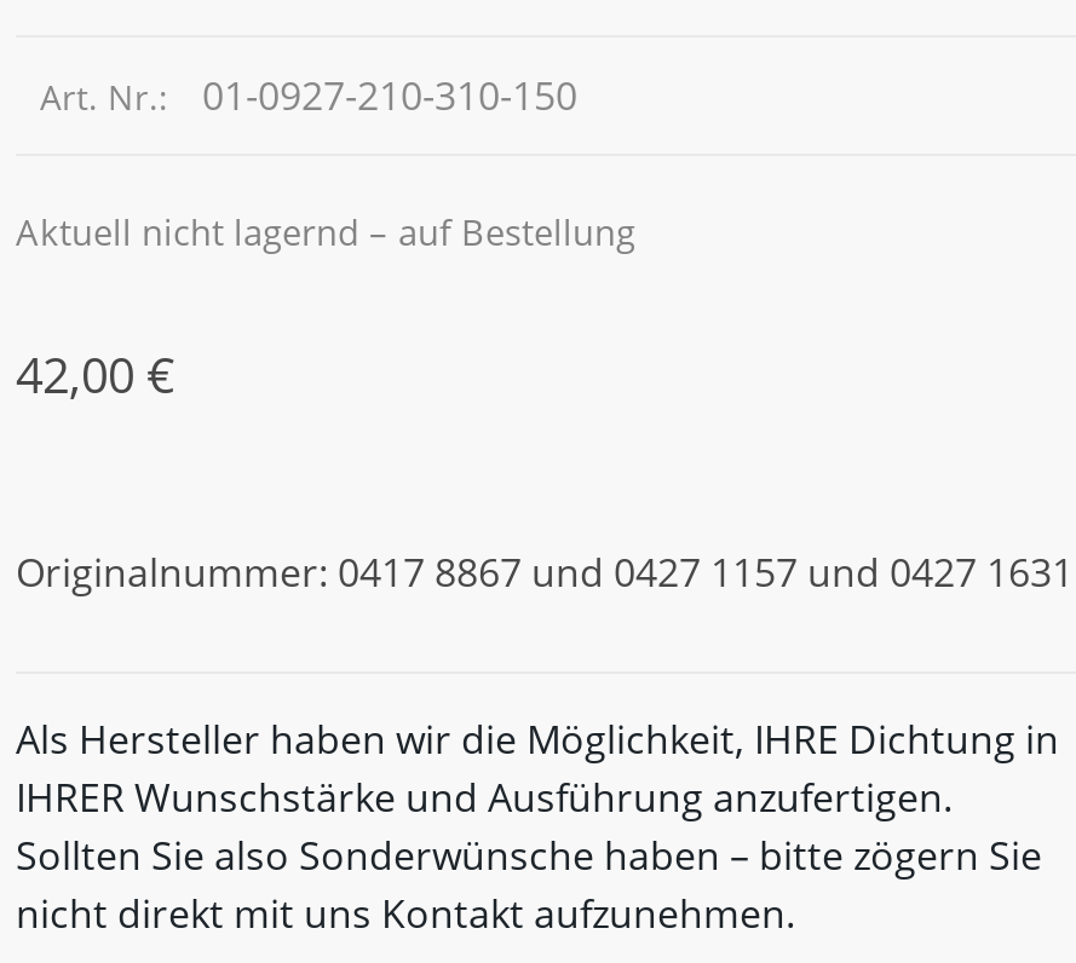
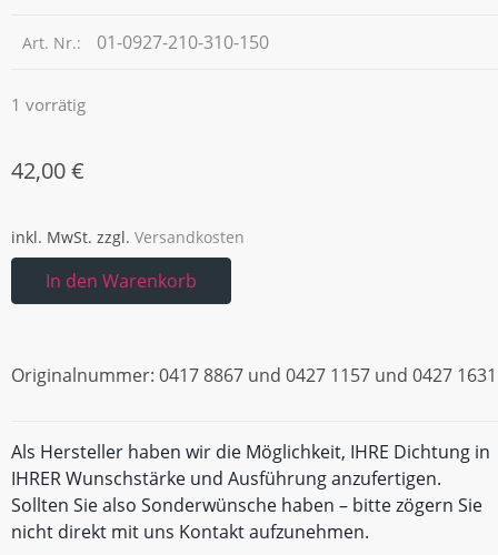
[16,206,635,254] Aktuell nicht lagernd – auf Bestellung -> [11,93,86,115] 1 vorrätig
none -> [11,227,245,293] inkl. MwSt. zzgl. Versandkosten | In den Warenkorb

